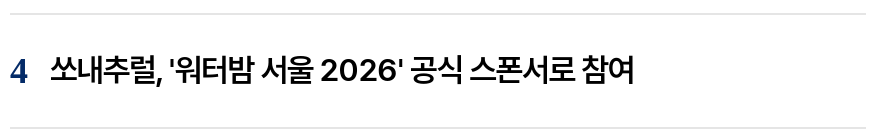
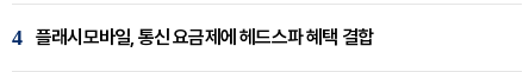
[50,52,634,90] 쏘내추럴, '워터밤 서울 2026' 공식 스폰서로 참여 -> [36,26,373,49] 플래시모바일, 통신 요금제에 헤드스파 혜택 결합

